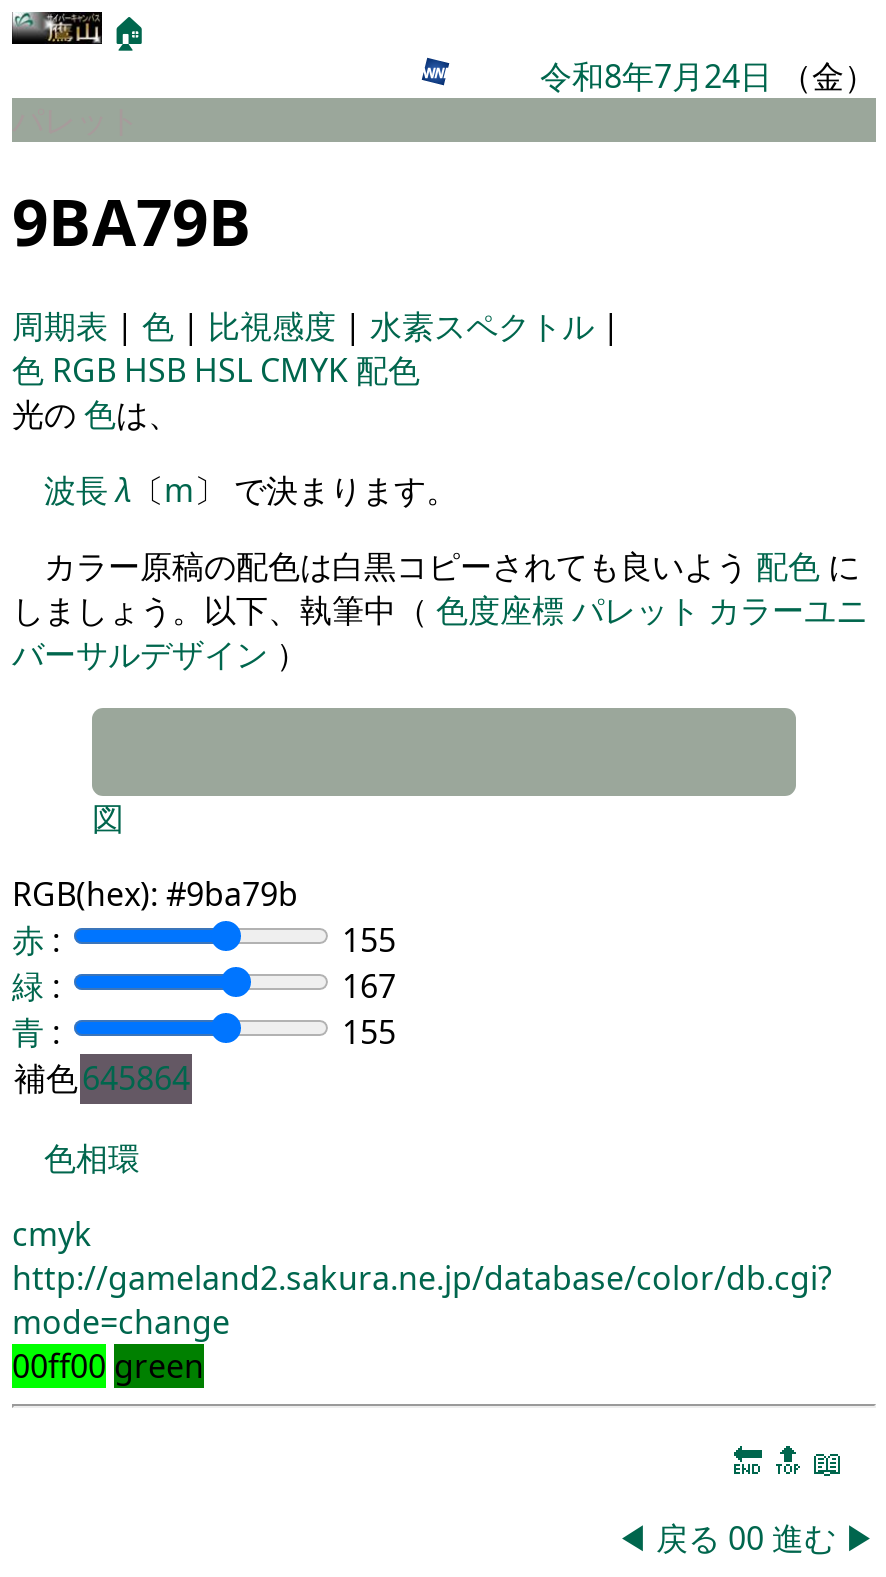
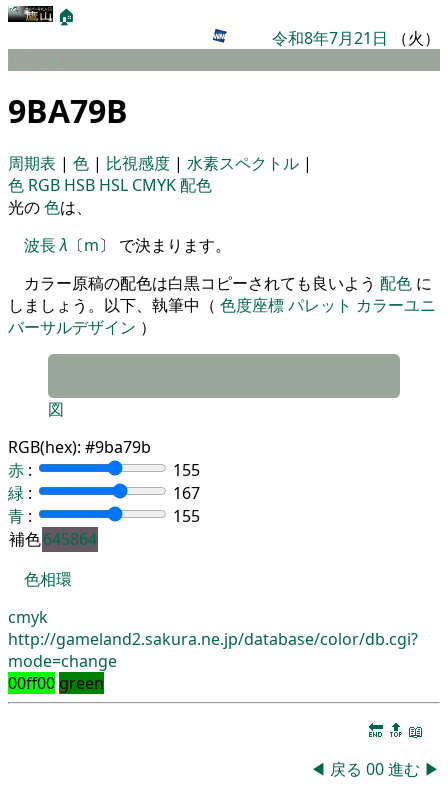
[540,54,876,98] 令和8年7月24日（金） -> [272,27,440,49] 令和8年7月21日（火）

